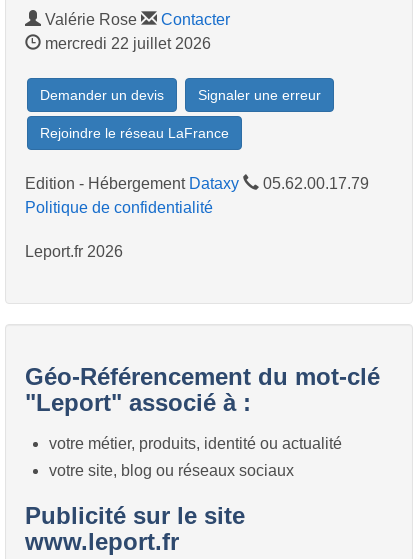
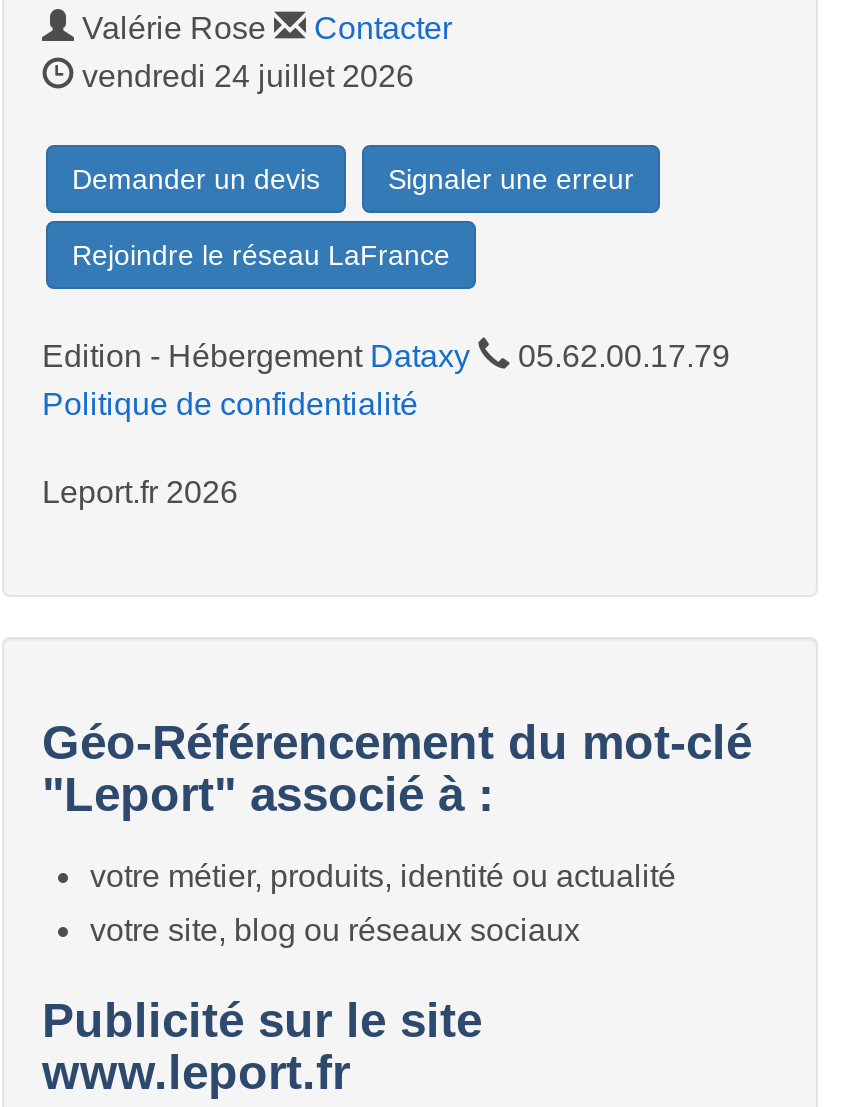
[41,35,211,52] mercredi 22 juillet 2026 -> [74,59,414,93] vendredi 24 juillet 2026

